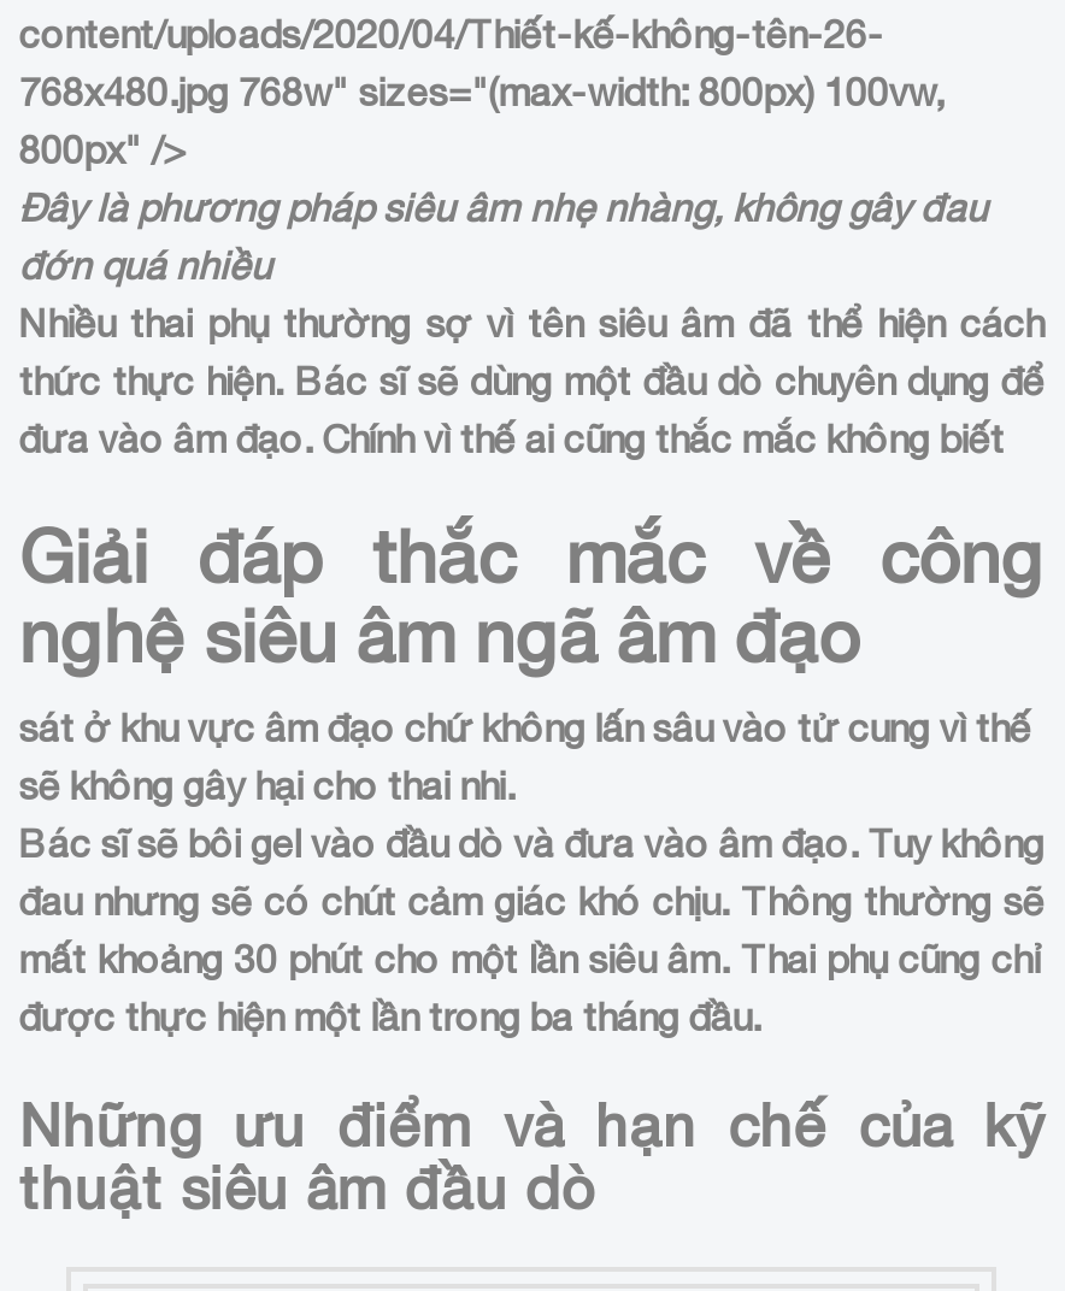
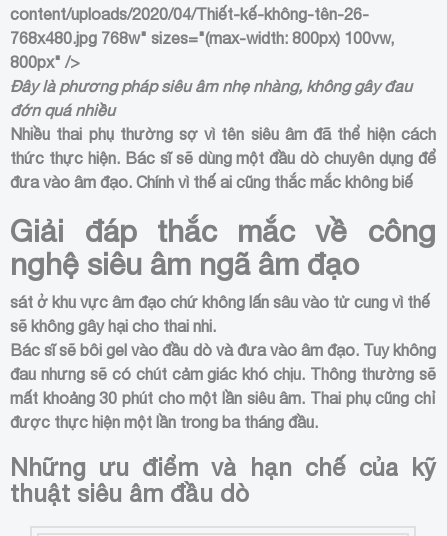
[19,416,1004,460] đưa vào âm đạo. Chính vì thế ai cũng thắc mắc không biết -> [10,173,413,191] đưa vào âm đạo. Chính vì thế ai cũng thắc mắc không biế

